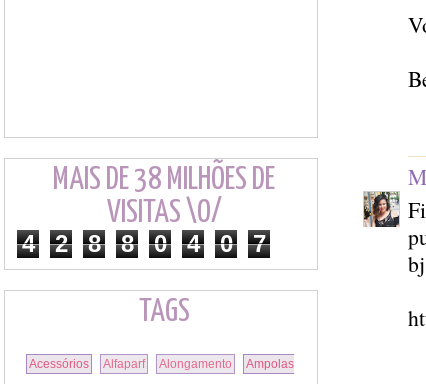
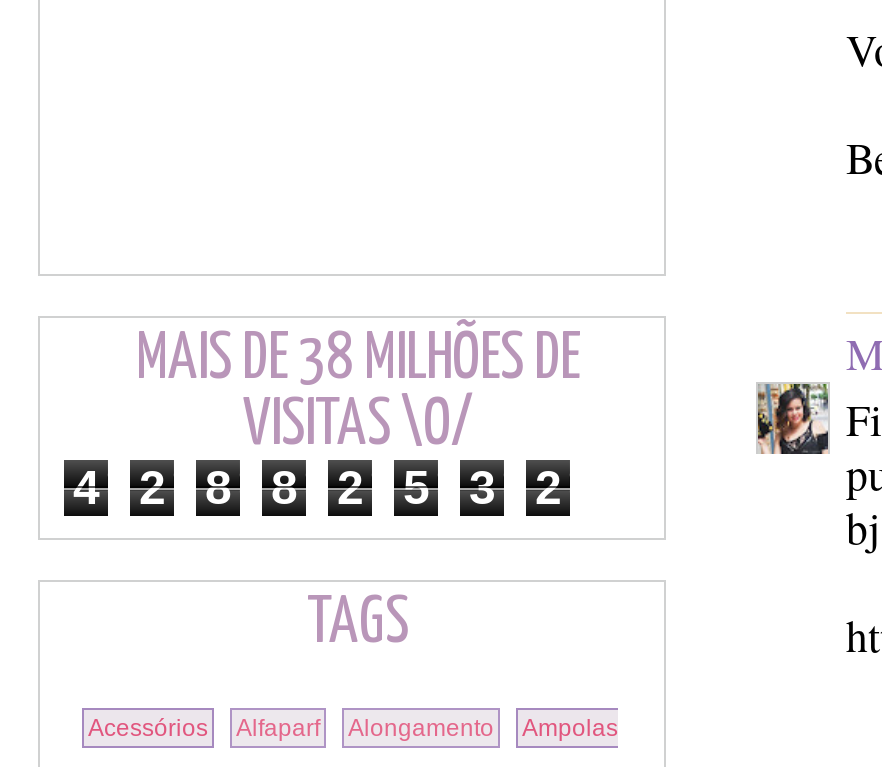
[153,230,166,257] 0 -> [337,460,363,514] 2
[186,230,199,257] 4 -> [403,460,429,514] 5
[219,230,232,257] 0 -> [469,460,495,514] 3
[252,230,265,257] 7 -> [535,460,561,514] 2

